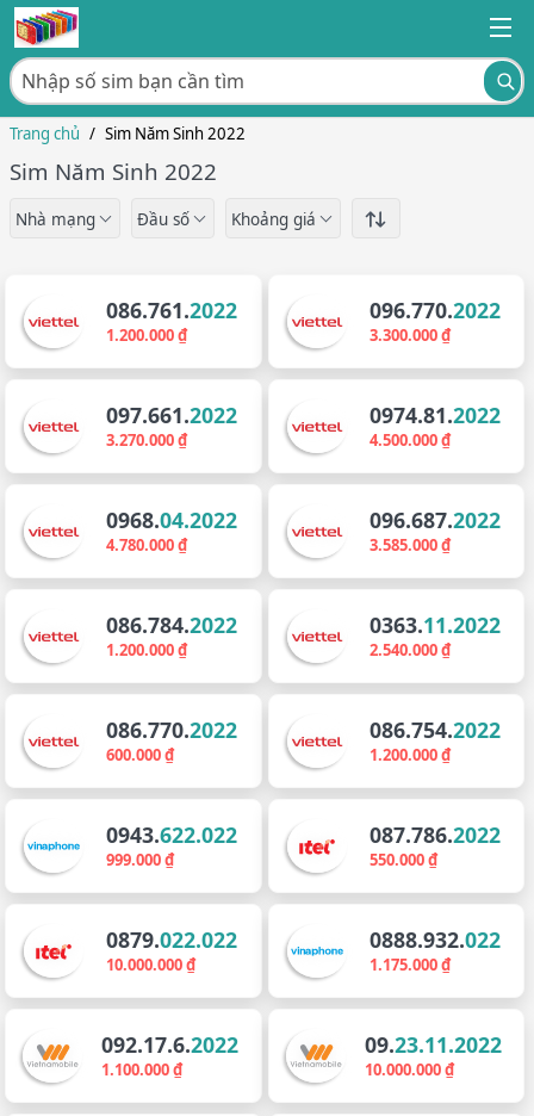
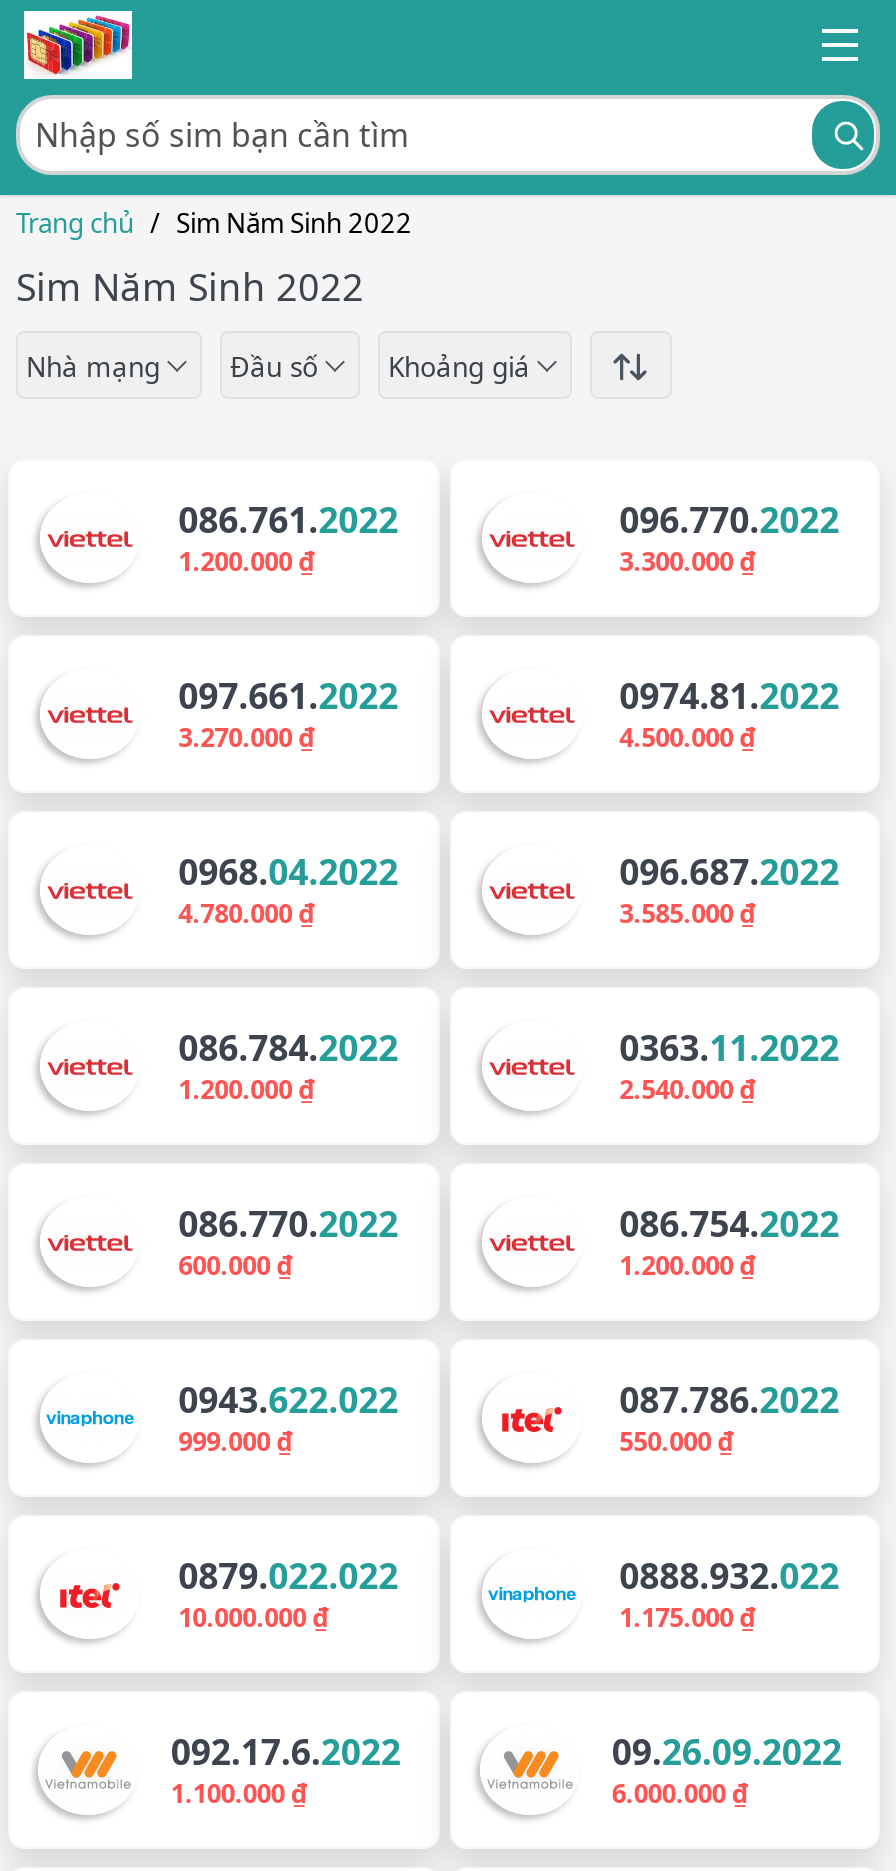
[365,1031,502,1059] 09.23.11.2022 -> [612,1728,842,1776] 09.26.09.2022
[365,1059,454,1081] 10.000.000 ₫ -> [612,1776,748,1812] 6.000.000 ₫

